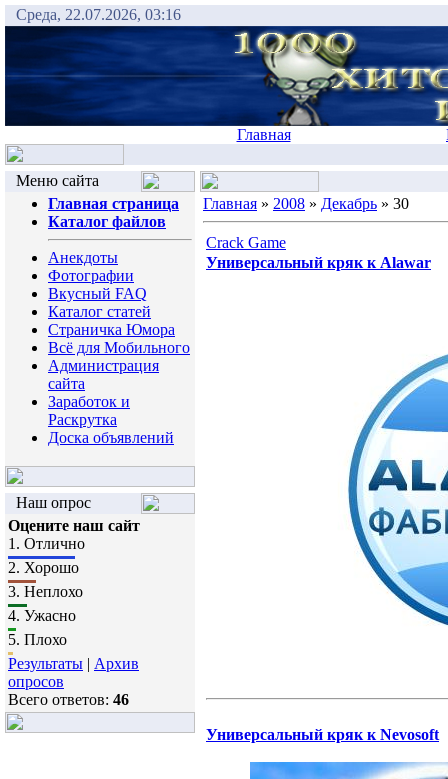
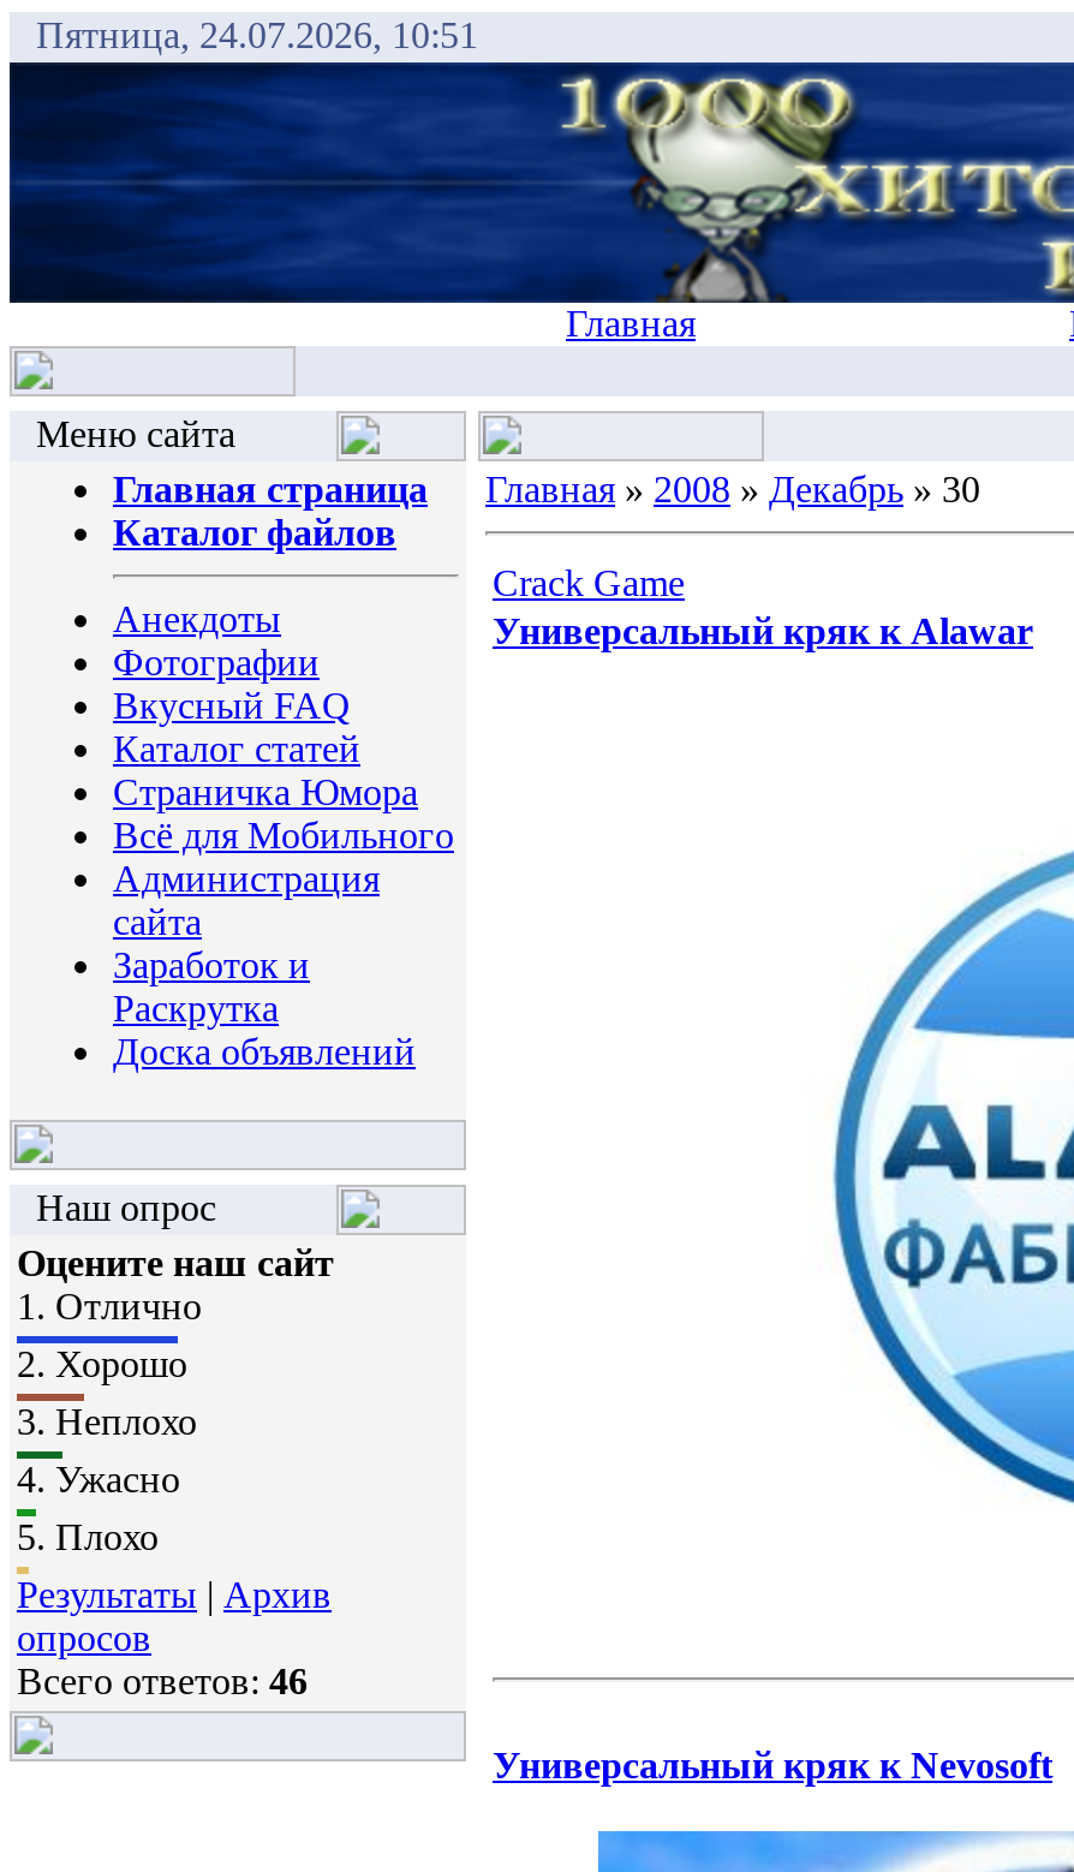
[16,6,181,23] Среда, 22.07.2026, 03:16 -> [36,14,478,55] Пятница, 24.07.2026, 10:51

